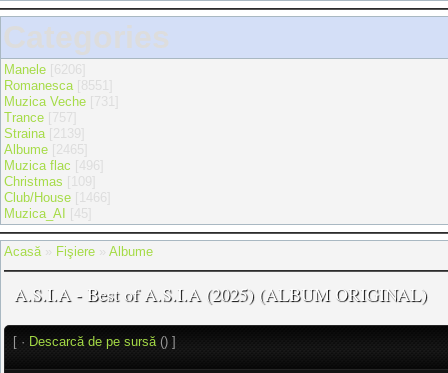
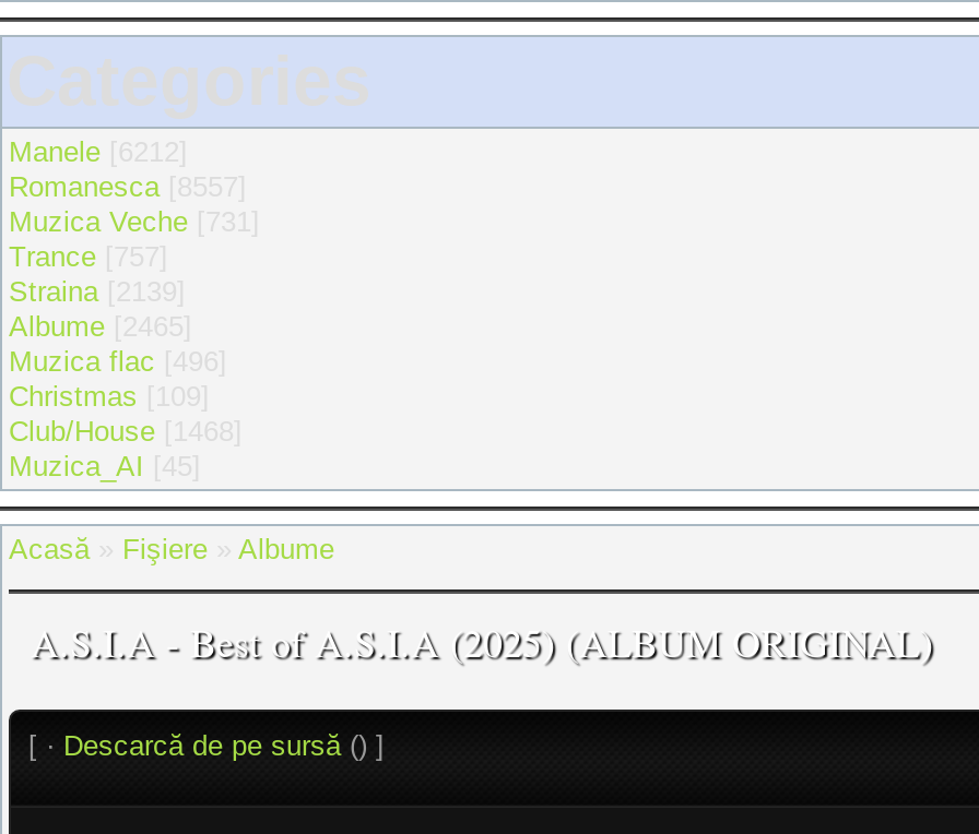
[4,62,86,77] Manele [6206] -> [9,135,188,168] Manele [6212]
[4,78,113,93] Romanesca [8551] -> [9,170,247,203] Romanesca [8557]
[4,190,111,205] Club/House [1466] -> [9,415,243,448] Club/House [1468]

